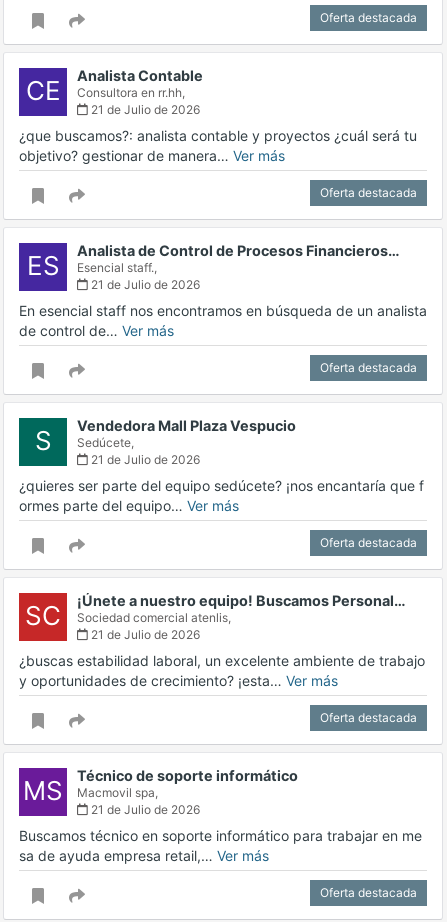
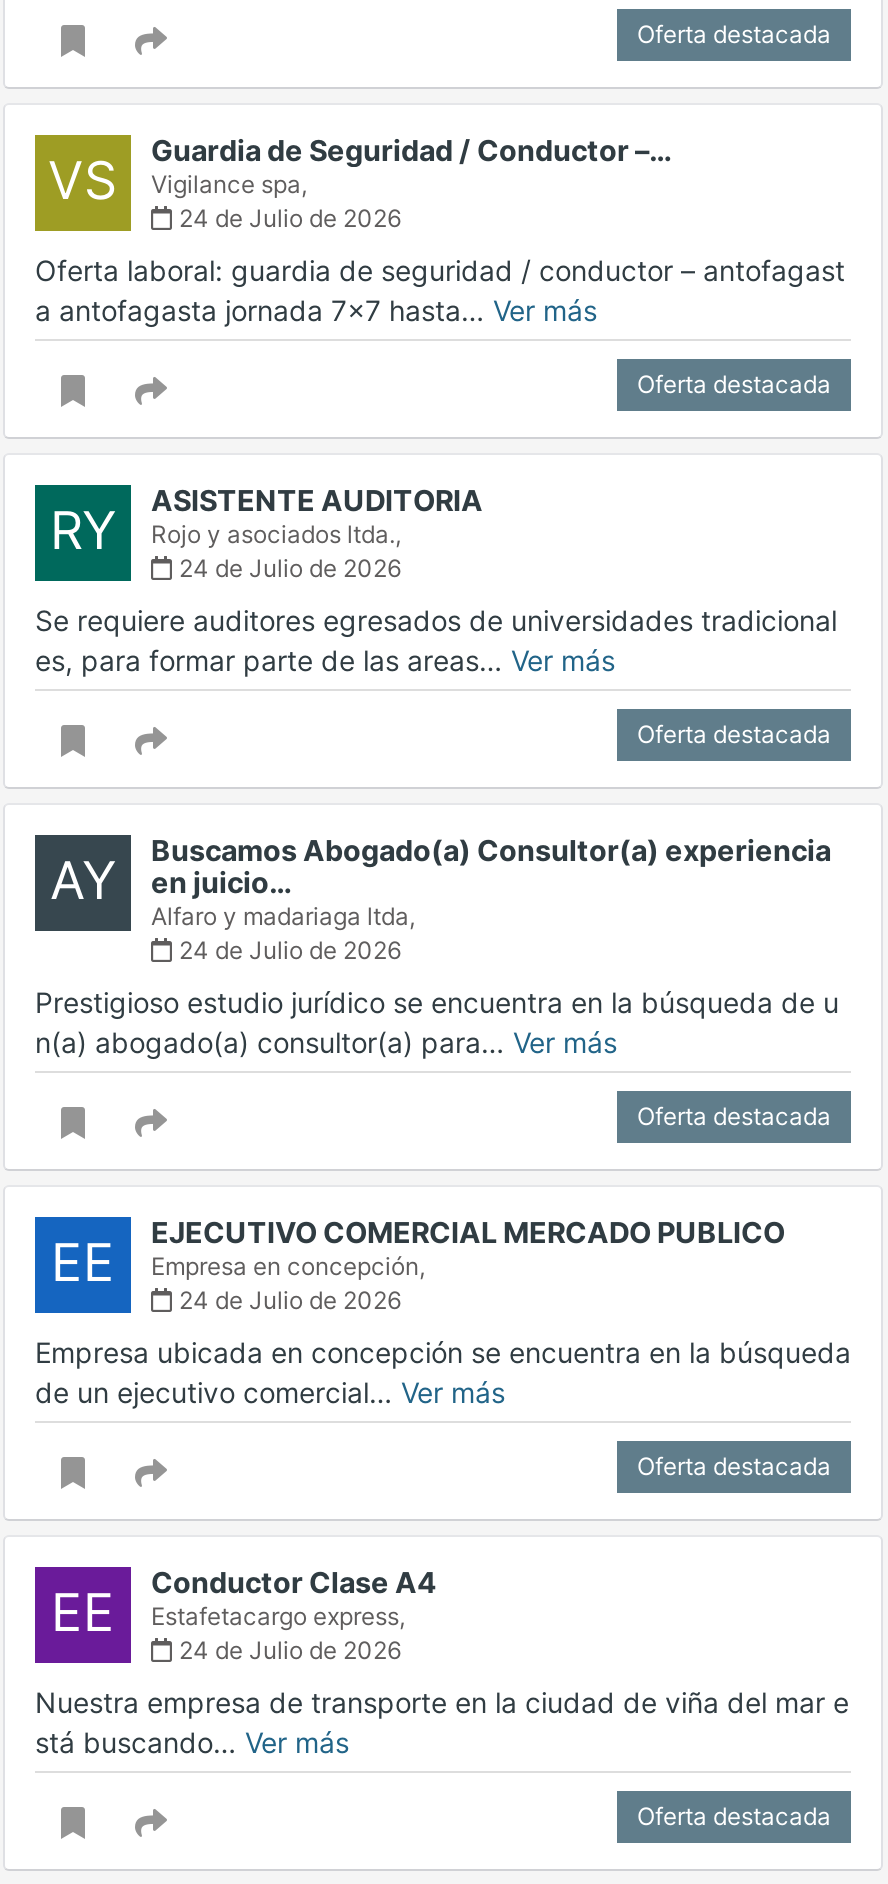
[25,67,203,117] CE | Analista Contable | Consultora en rr.hh, | 21 de Julio de 2026 -> [48,133,673,233] VS | Guardia de Seguridad / Conductor –… | Vigilance spa, | 24 de Julio de 2026
[19,127,417,164] ¿que buscamos?: analista contable y proyectos ¿cuál será tu | objetivo? gestionar de manera… Ver más -> [35,253,845,327] Oferta laboral: guardia de seguridad / conductor – antofagast | a antofagasta jornada 7x7 hasta… Ver más
[26,242,400,292] ES | Analista de Control de Procesos Financieros… | Esencial staff., | 21 de Julio de 2026 -> [50,483,483,583] RY | ASISTENTE AUDITORIA | Rojo y asociados ltda., | 24 de Julio de 2026
[19,302,427,339] En esencial staff nos encontramos en búsqueda de un analista | de control de… Ver más -> [35,603,837,677] Se requiere auditores egresados de universidades tradicional | es, para formar parte de las areas… Ver más
[34,417,296,467] S | Vendedora Mall Plaza Vespucio | Sedúcete, | 21 de Julio de 2026 -> [50,833,831,965] AY | Buscamos Abogado(a) Consultor(a) experiencia | en juicio… | Alfaro y madariaga ltda, | 24 de Julio de 2026
[19,477,424,514] ¿quieres ser parte del equipo sedúcete? ¡nos encantaría que f | ormes parte del equipo… Ver más -> [35,985,839,1059] Prestigioso estudio jurídico se encuentra en la búsqueda de u | n(a) abogado(a) consultor(a) para… Ver más
[25,592,406,642] SC | ¡Únete a nuestro equipo! Buscamos Personal… | Sociedad comercial atenlis, | 21 de Julio de 2026 -> [51,1215,785,1315] EE | EJECUTIVO COMERCIAL MERCADO PUBLICO | Empresa en concepción, | 24 de Julio de 2026
[19,652,425,689] ¿buscas estabilidad laboral, un excelente ambiente de trabajo | y oportunidades de crecimiento? ¡esta… Ver más -> [35,1335,851,1409] Empresa ubicada en concepción se encuentra en la búsqueda | de un ejecutivo comercial… Ver más
[23,767,298,817] MS | Técnico de soporte informático | Macmovil spa, | 21 de Julio de 2026 -> [51,1565,437,1665] EE | Conductor Clase A4 | Estafetacargo express, | 24 de Julio de 2026
[19,827,422,864] Buscamos técnico en soporte informático para trabajar en me | sa de ayuda empresa retail,… Ver más -> [35,1685,849,1759] Nuestra empresa de transporte en la ciudad de viña del mar e | stá buscando… Ver más

